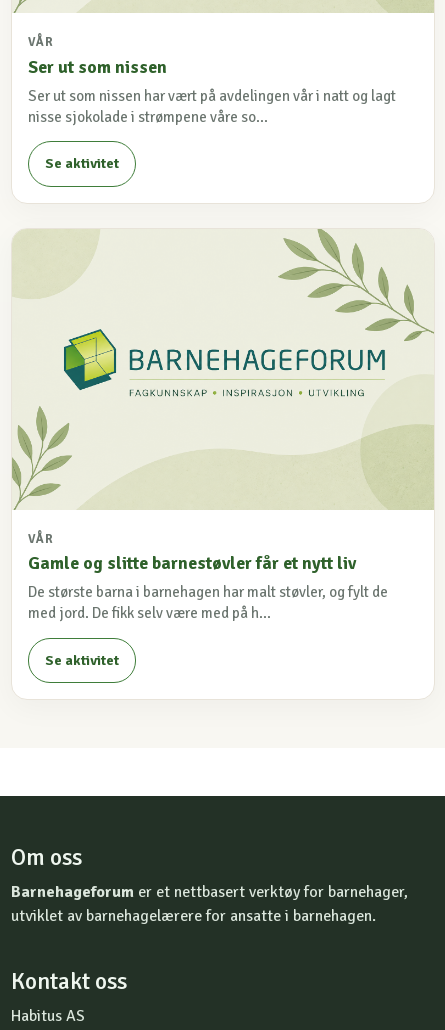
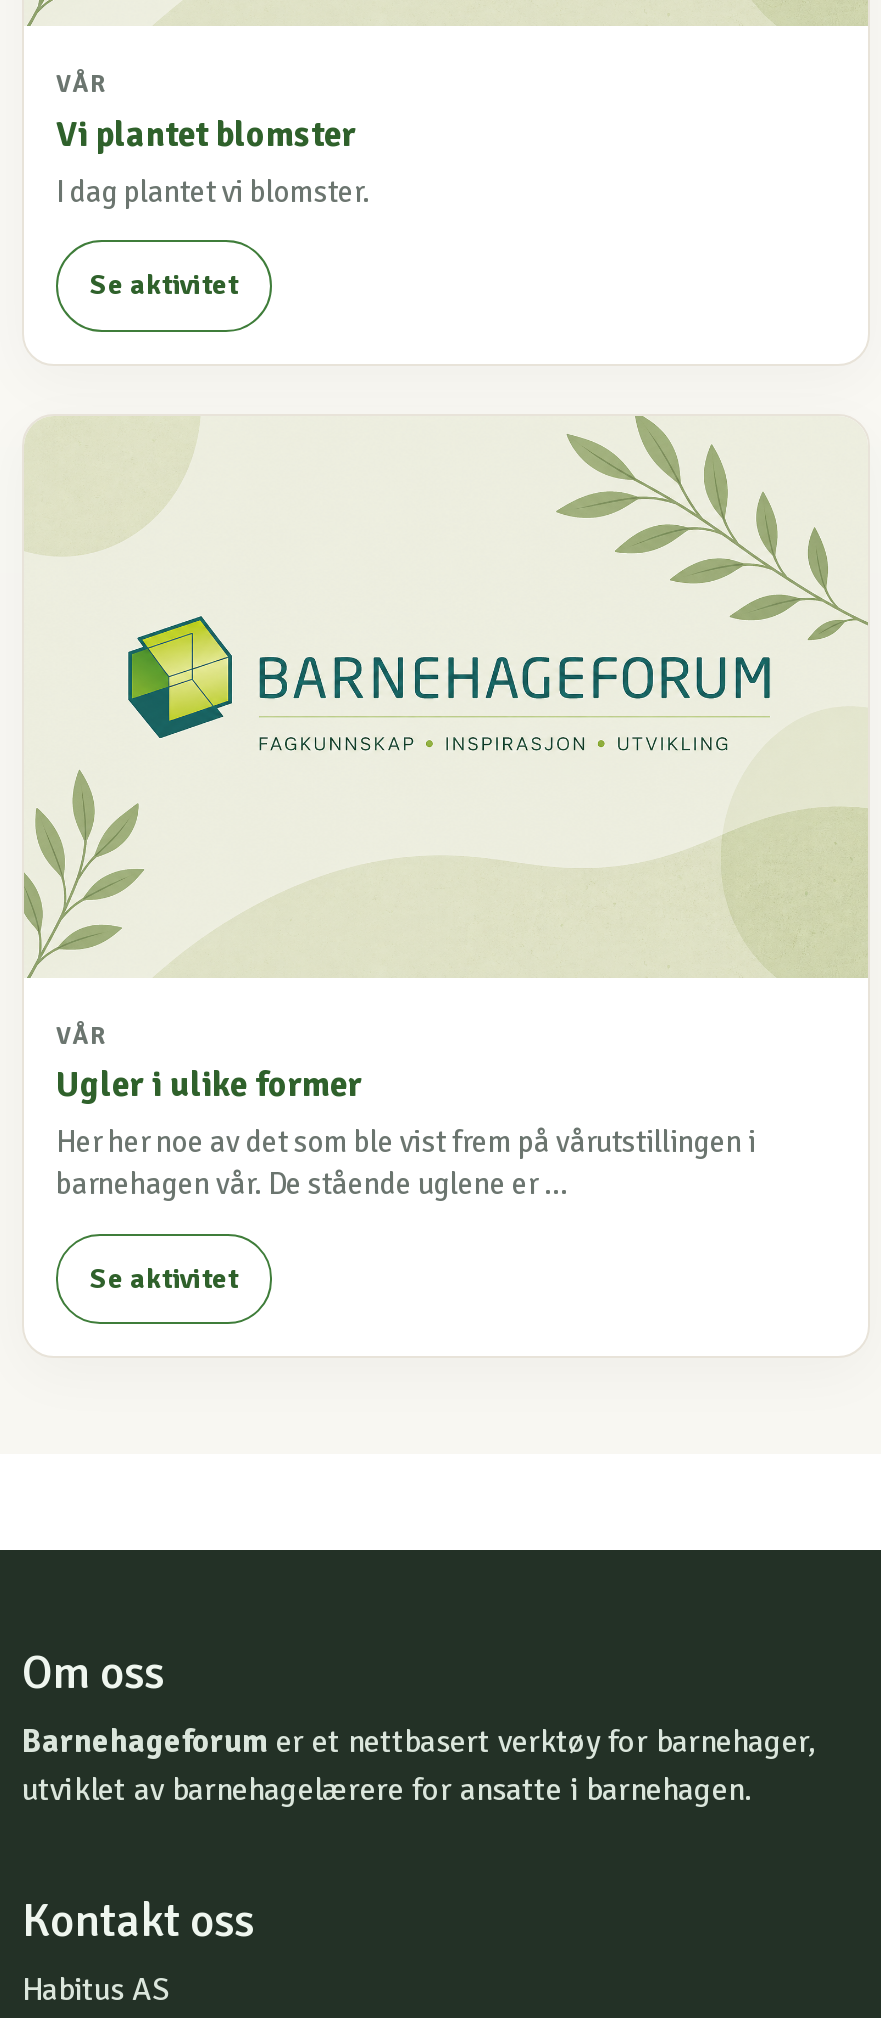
[28,55,396,125] Ser ut som nissen | Ser ut som nissen har vært på avdelingen vår i natt og lagt | nisse sjokolade i strømpene våre so... -> [56,111,370,209] Vi plantet blomster | I dag plantet vi blomster.
[28,552,388,622] Gamle og slitte barnestøvler får et nytt liv | De største barna i barnehagen har malt støvler, og fylt de | med jord. De fikk selv være med på h... -> [56,1063,756,1203] Ugler i ulike former | Her her noe av det som ble vist frem på vårutstillingen i | barnehagen vår. De stående uglene er ...

